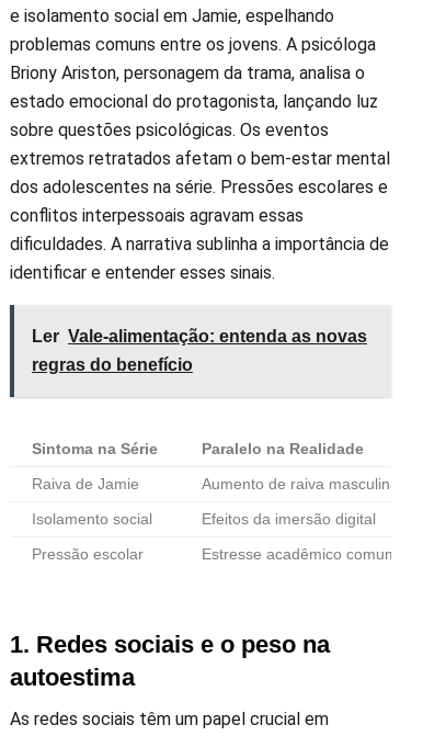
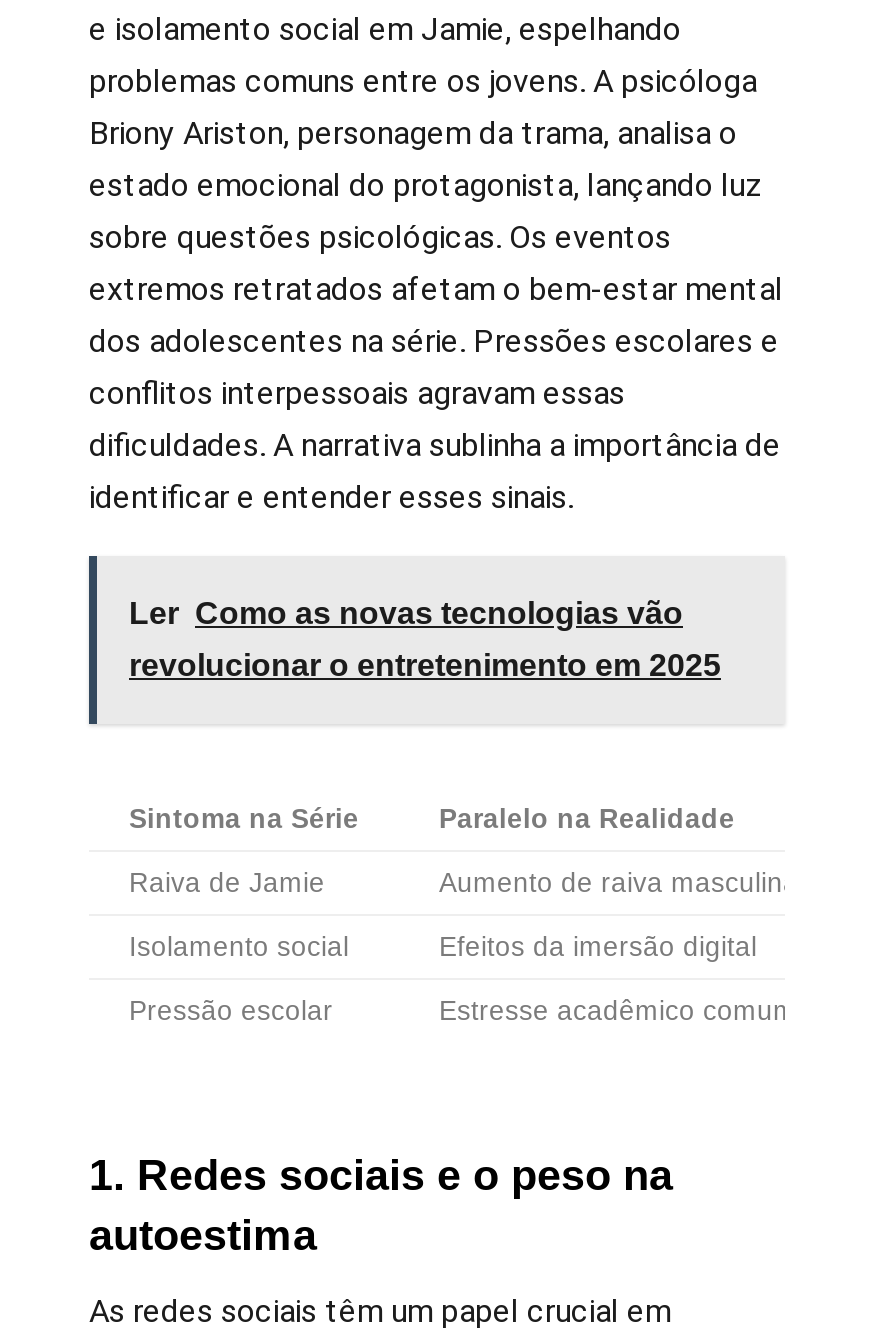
[32,327,367,345] Ler Vale-alimentação: entenda as novas -> [129,596,683,630] Ler Como as novas tecnologias vão
[32,355,193,374] regras do benefício -> [129,648,721,682] revolucionar o entretenimento em 2025

